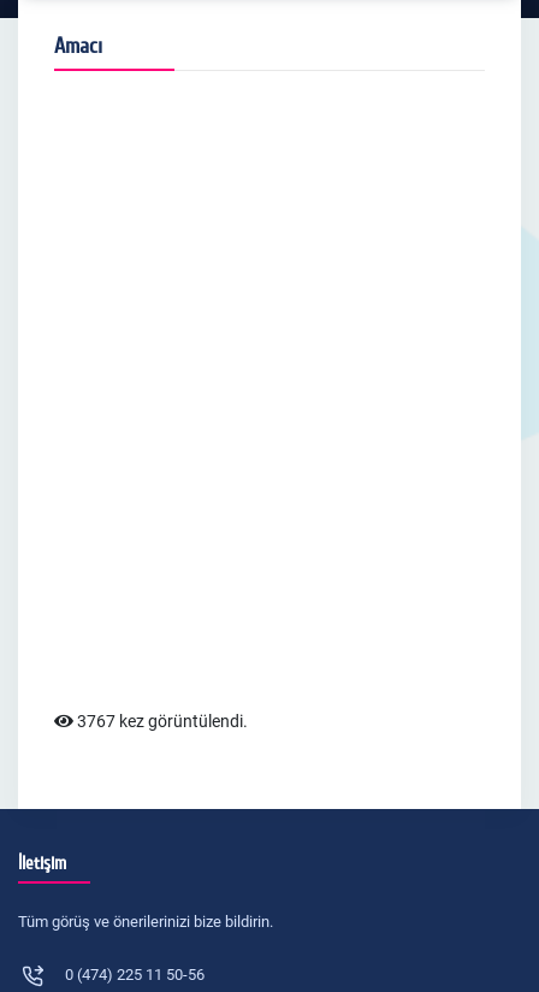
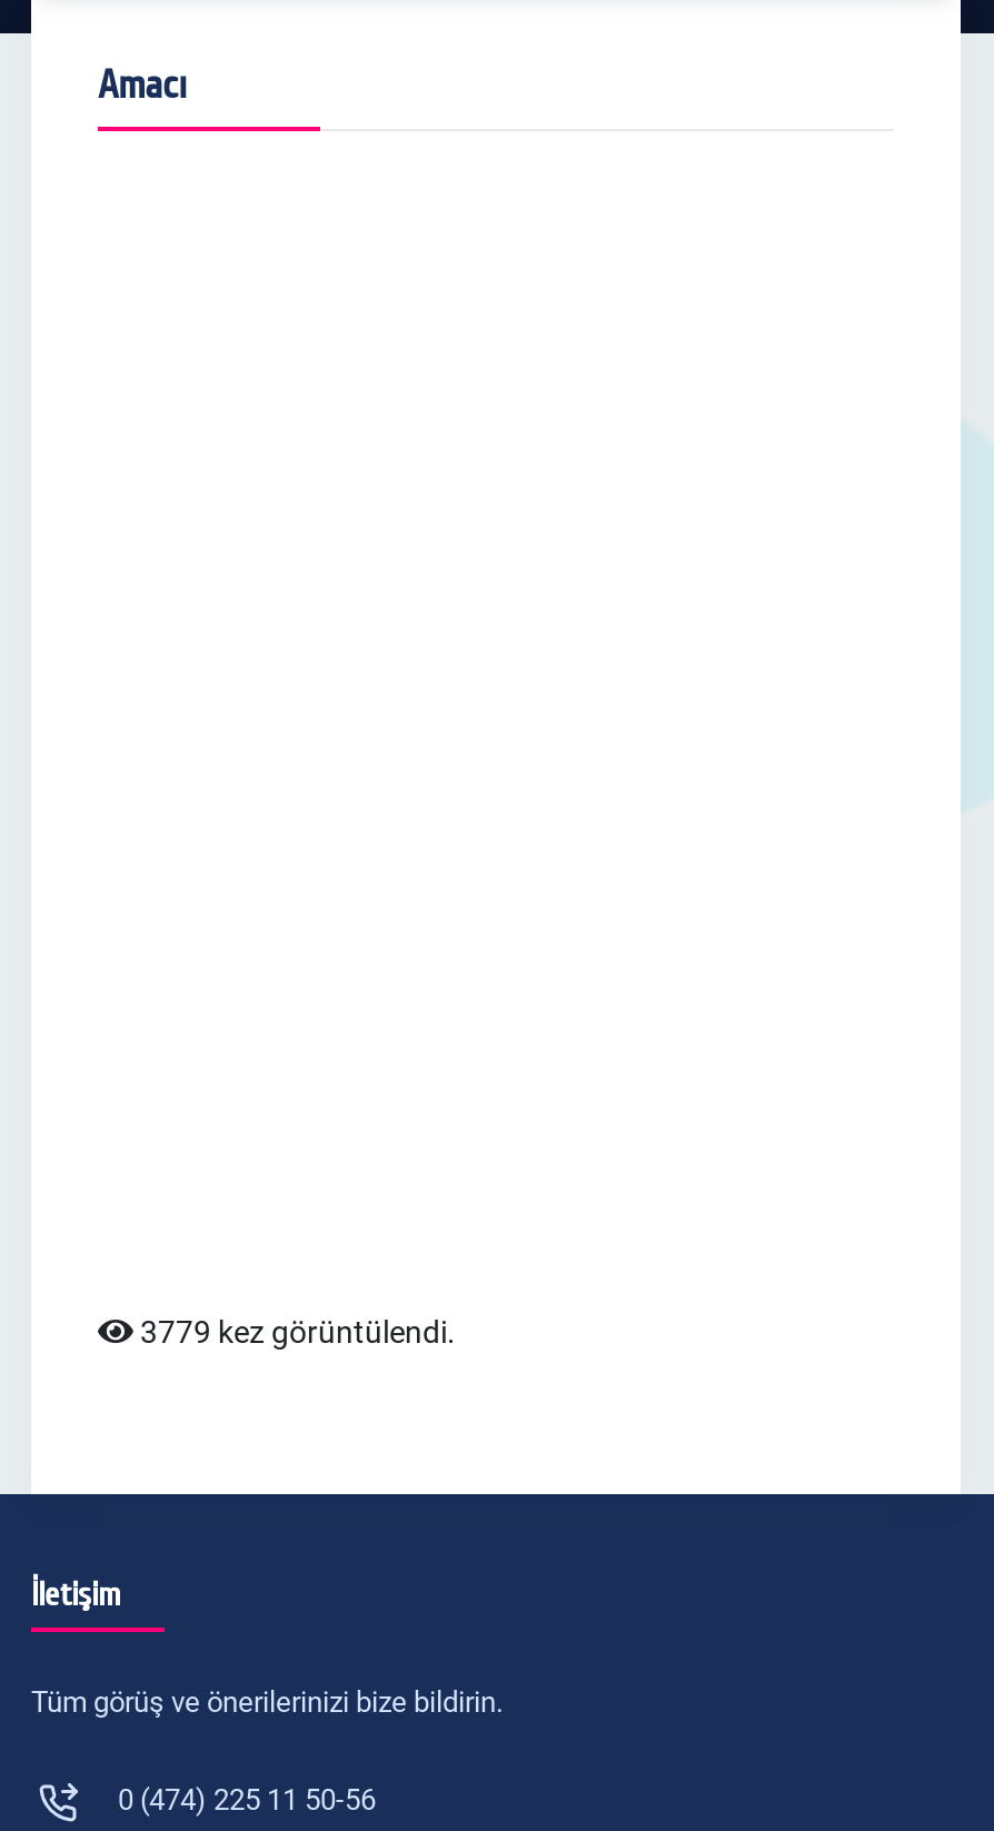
[73,711,248,731] 3767 kez görüntülendi. -> [133,1314,456,1350] 3779 kez görüntülendi.

